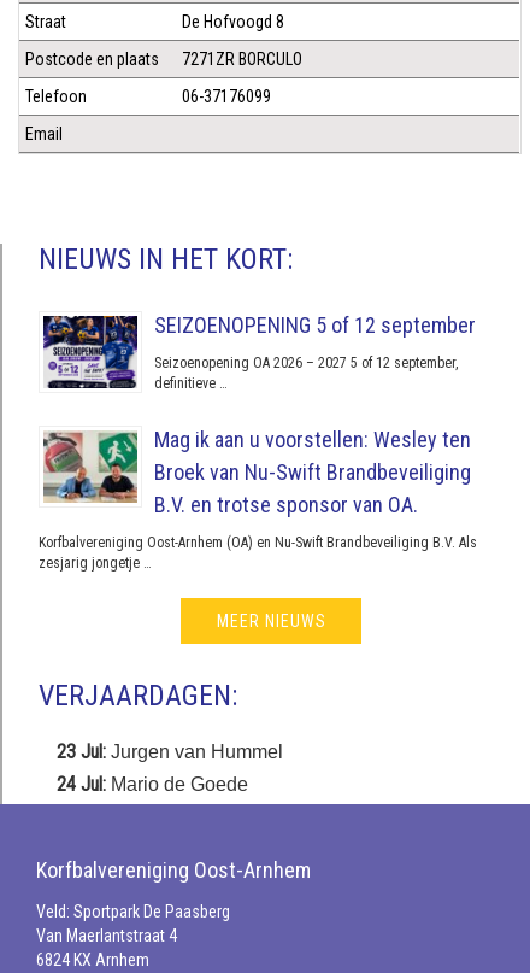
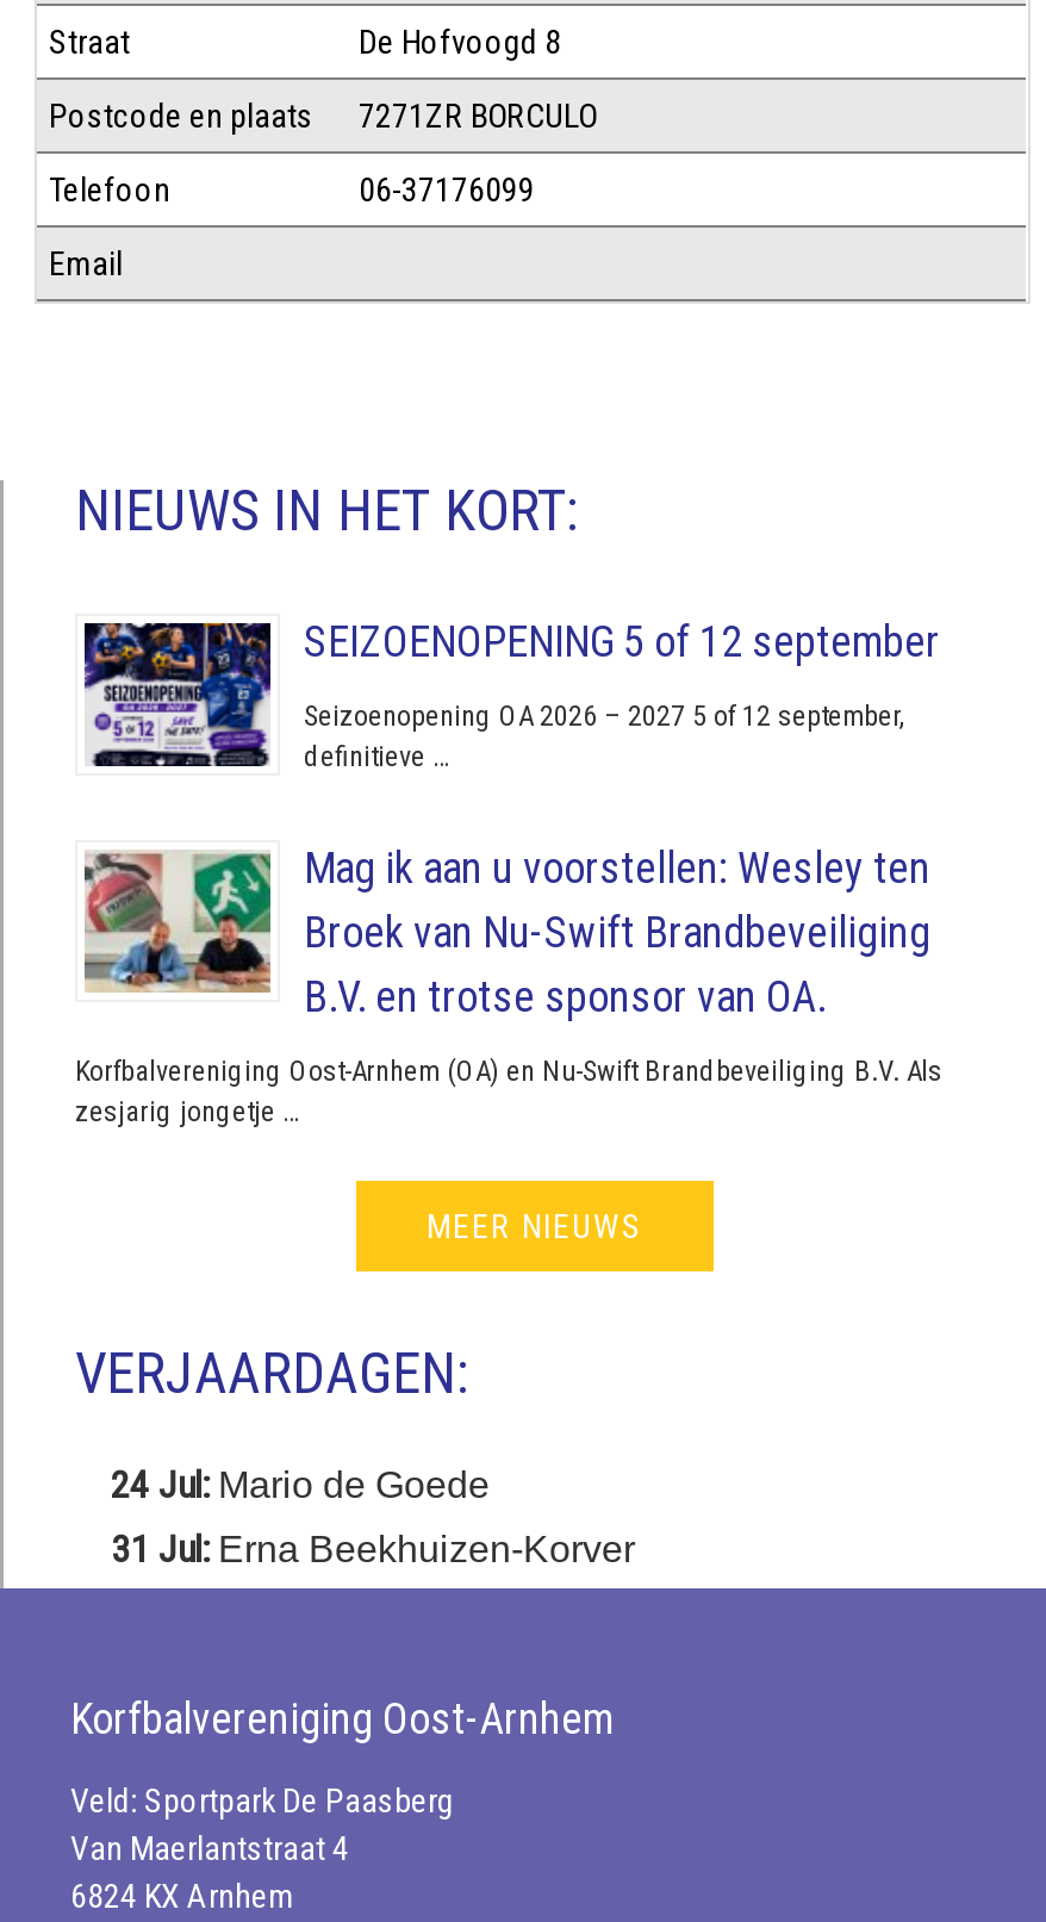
[57,740,283,763] 23 Jul: Jurgen van Hummel -> none
moved [57,772,248,795] -> [111,1461,490,1507]: 24 Jul: Mario de Goede
none -> [111,1526,635,1571] 31 Jul: Erna Beekhuizen-Korver

